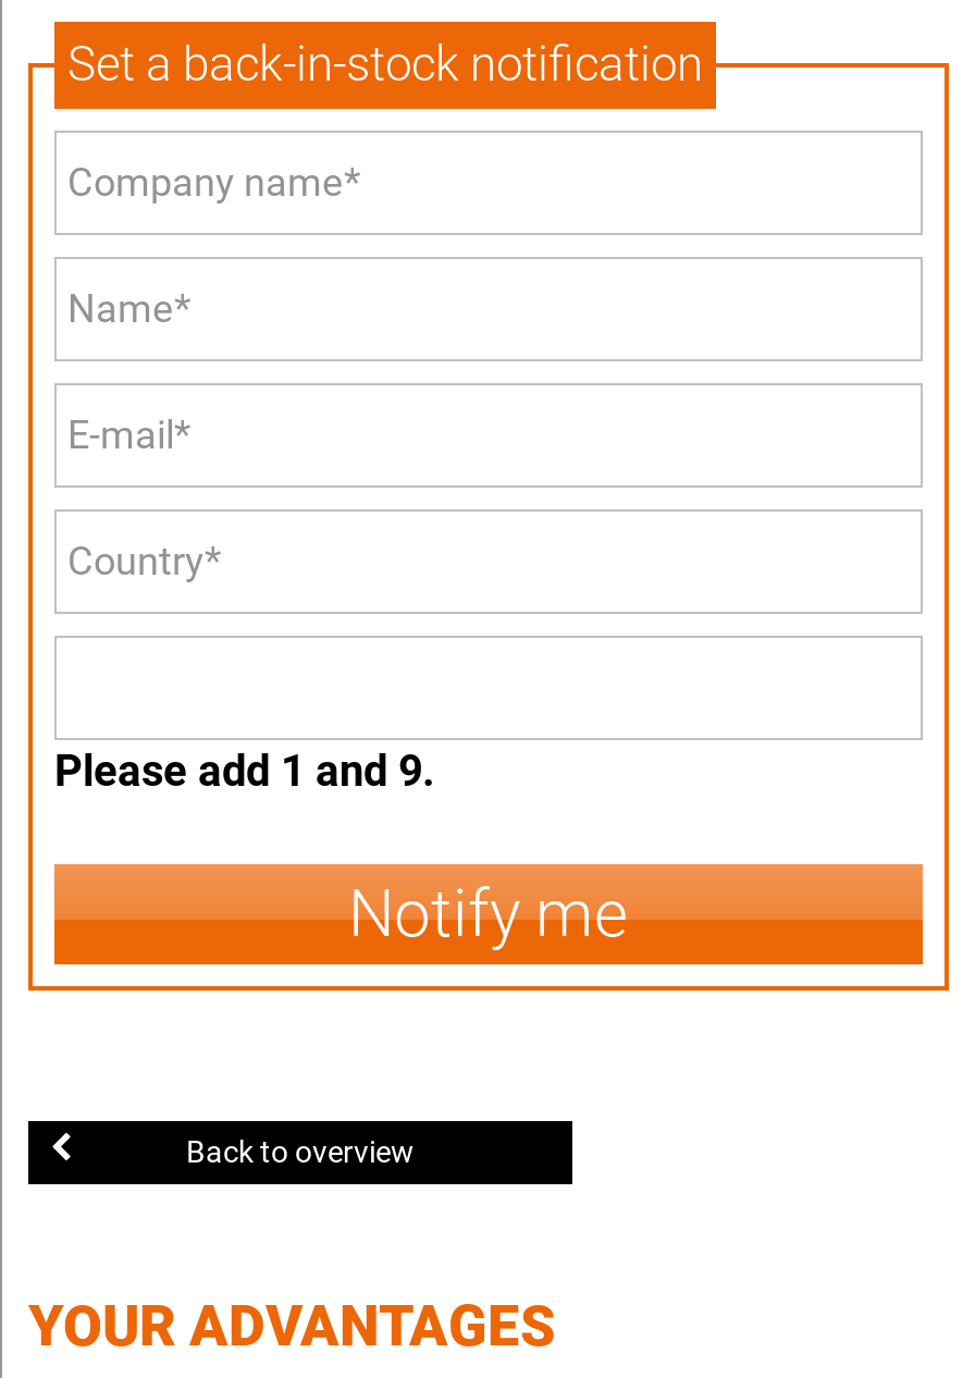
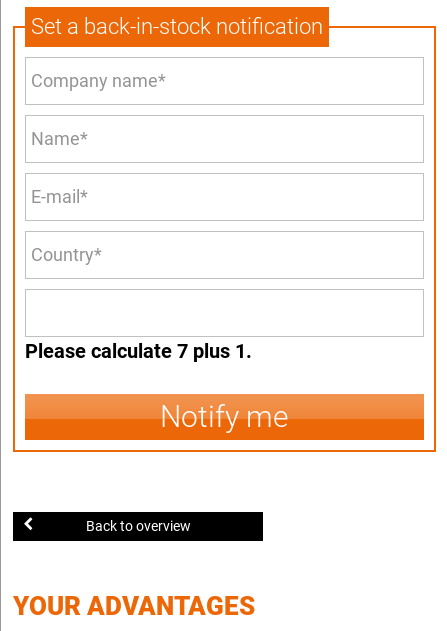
[54,744,435,796] Please add 1 and 9. -> [25,339,252,363] Please calculate 7 plus 1.

